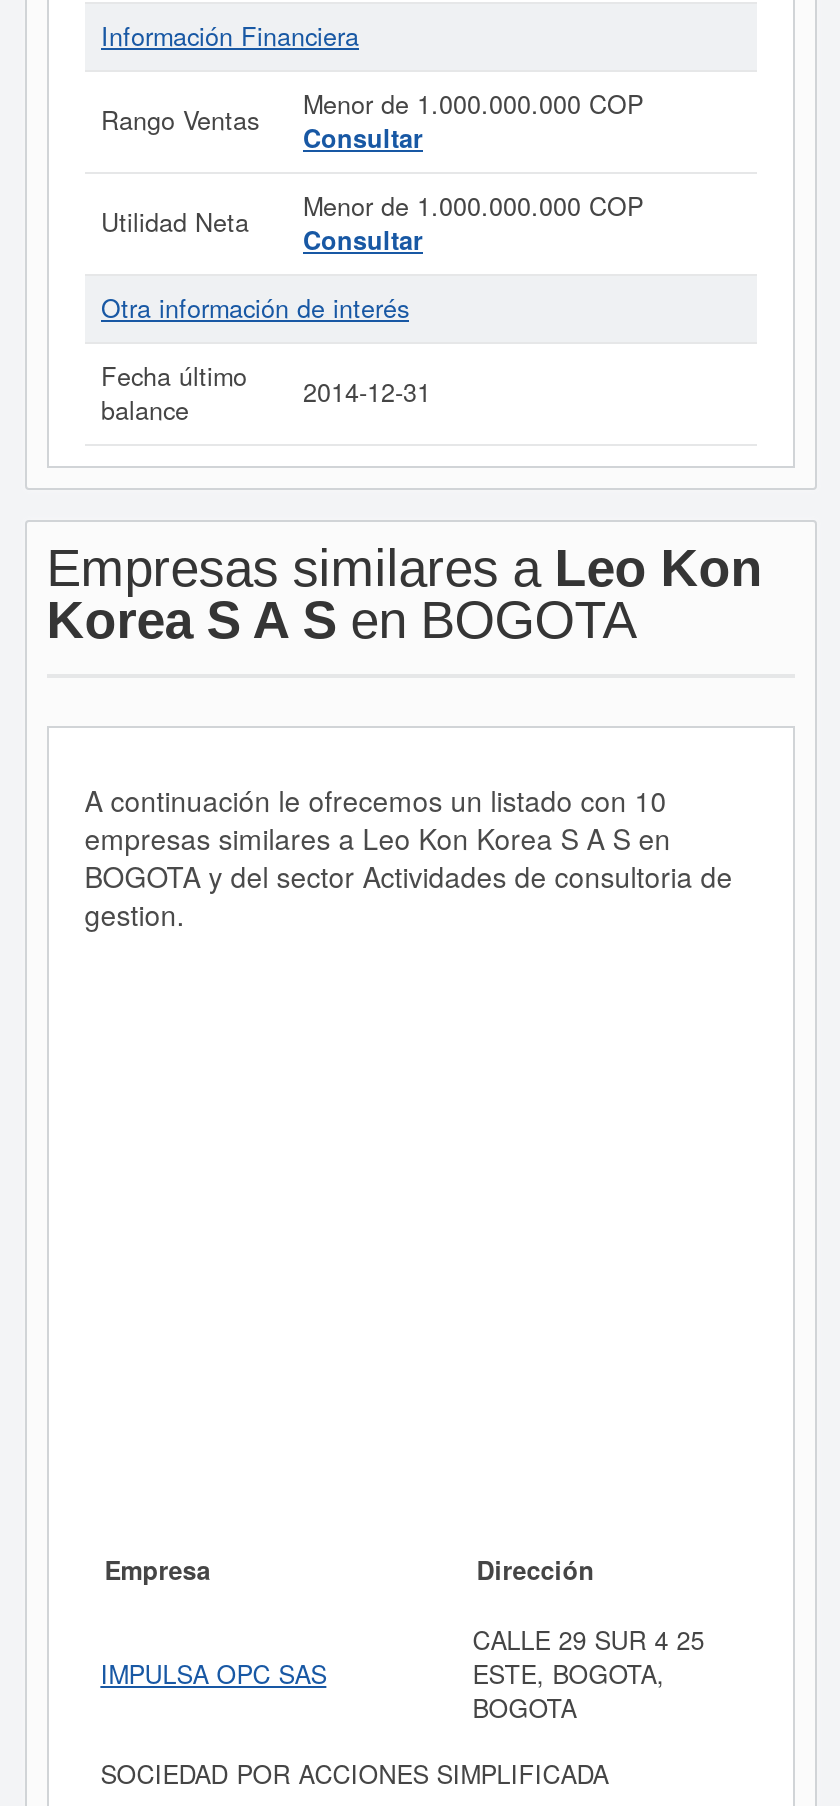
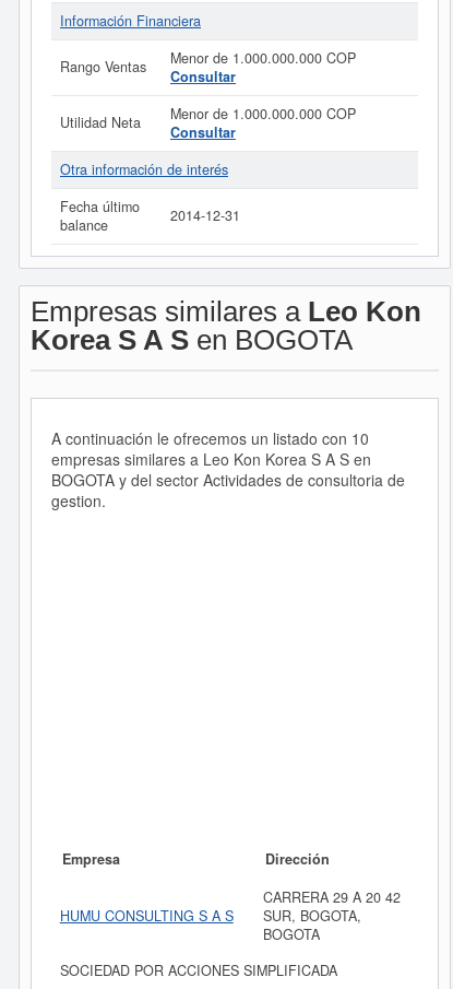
[472,1622,704,1692] CALLE 29 SUR 4 25 | ESTE, BOGOTA, -> [263,887,400,926] CARRERA 29 A 20 42 | SUR, BOGOTA,
[100,1656,326,1692] IMPULSA OPC SAS -> [60,906,233,926] HUMU CONSULTING S A S

